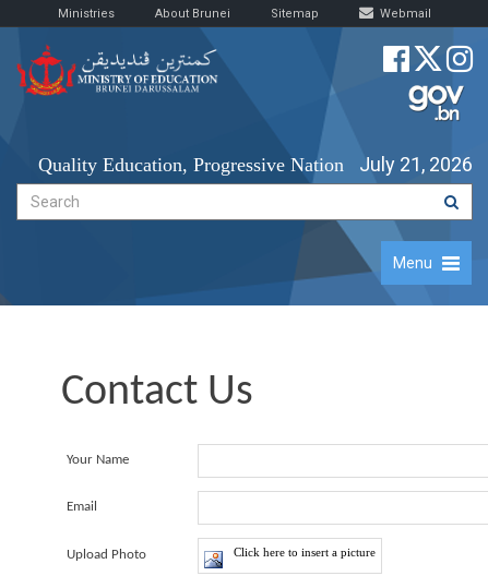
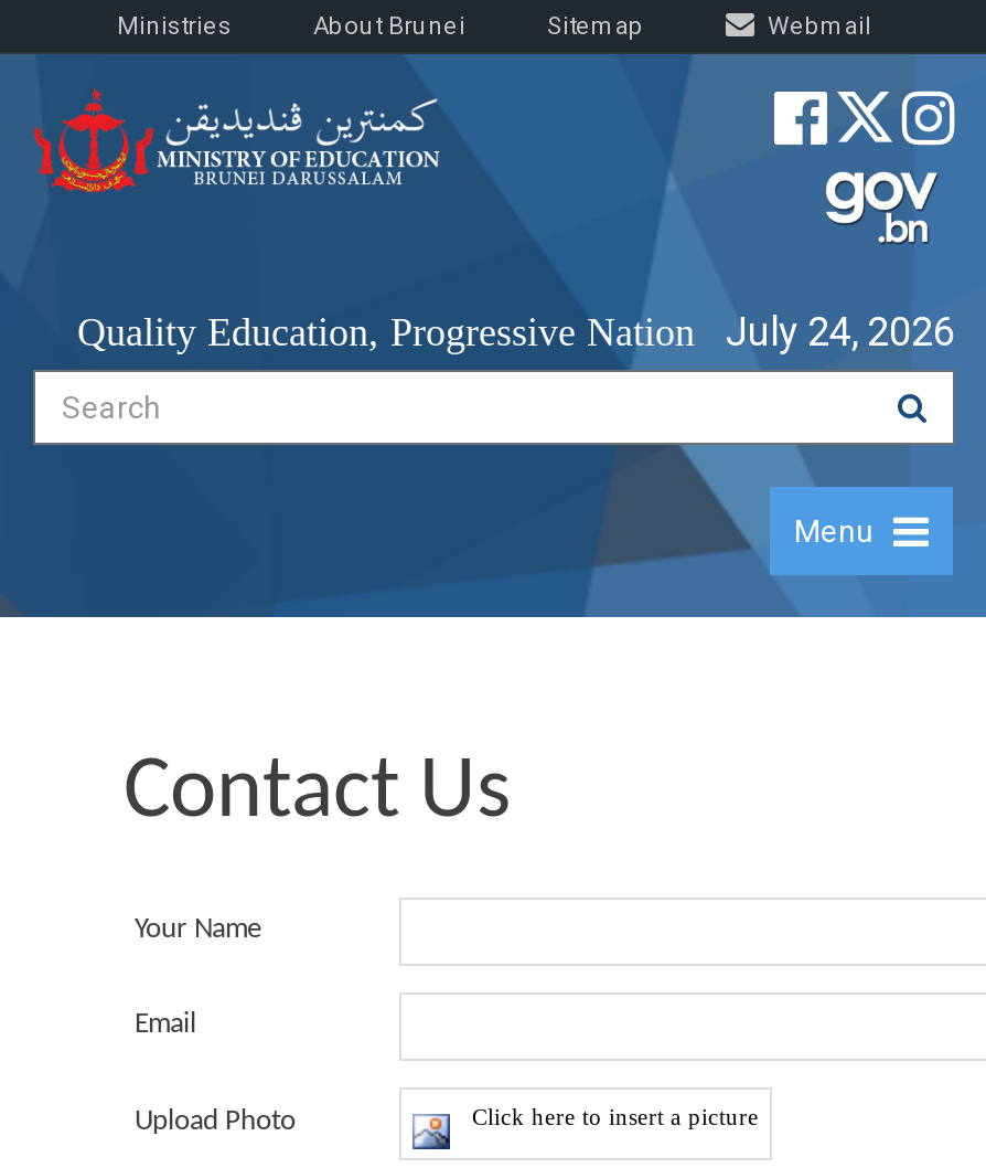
[38,153,473,176] Quality Education, Progressive Nation July 21, 2026 -> [77,308,955,354] Quality Education, Progressive Nation July 24, 2026

